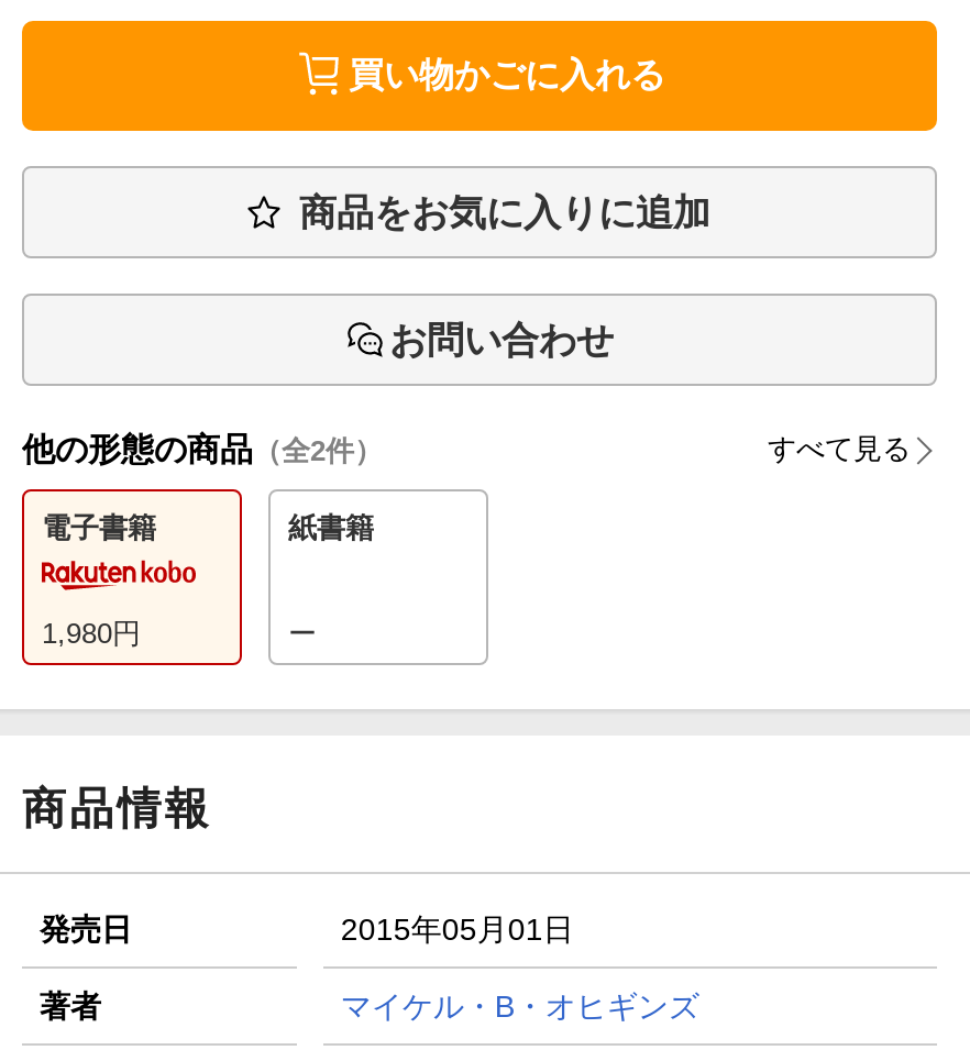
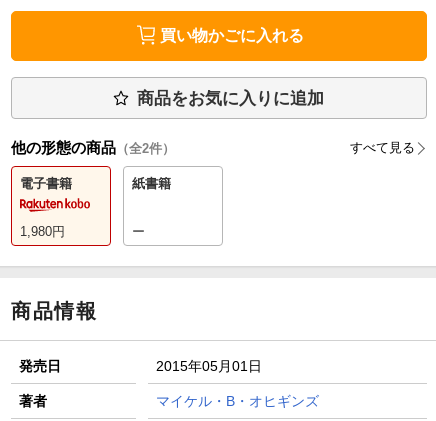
[389,320,614,361] お問い合わせ -> none

